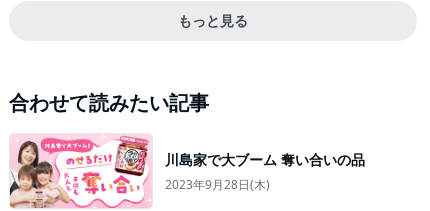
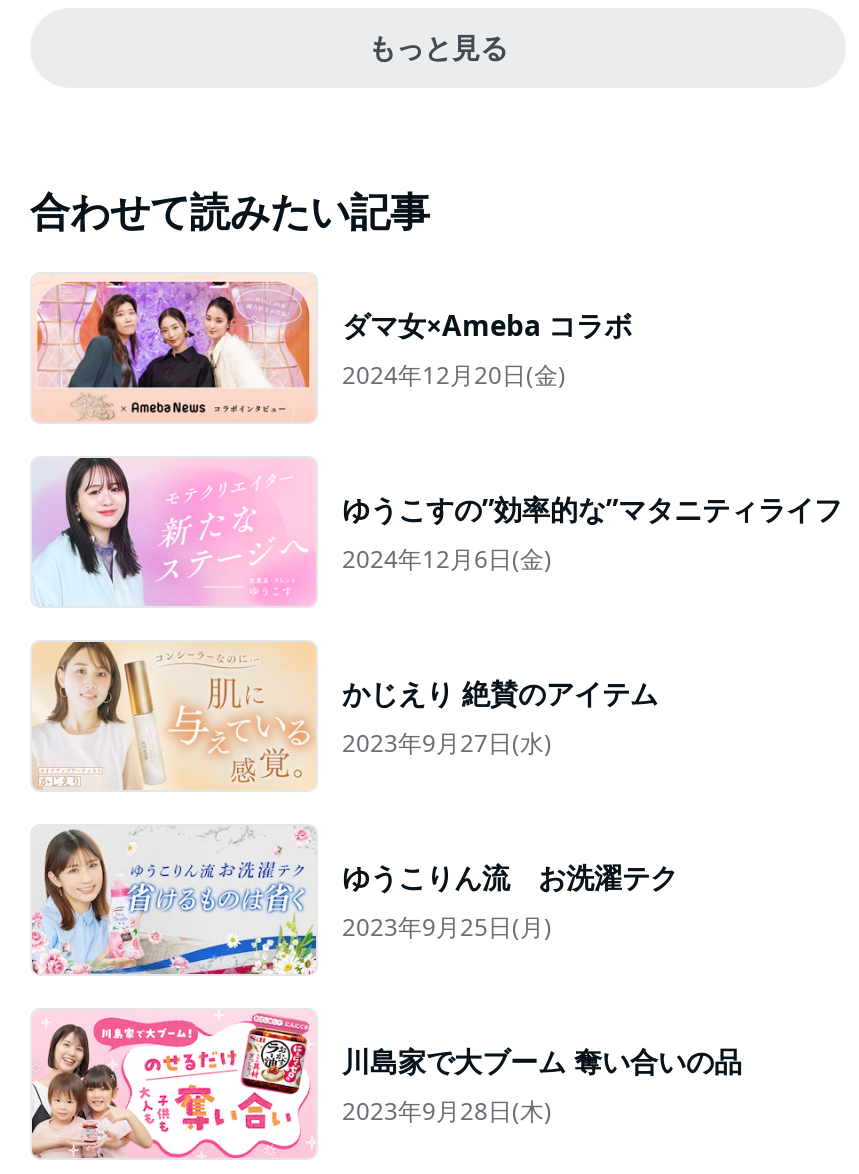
none -> [30,456,842,608] [image] | ゆうこすの”効率的な”マタニティライフ | 2024年12月6日(金)
none -> [30,640,658,790] [image] | かじえり 絶賛のアイテム | 2023年9月27日(水)
none -> [30,826,678,976] [image] | ゆうこりん流 お洗濯テク | 2023年9月25日(月)
none -> [32,278,632,422] [image] | ダマ女×Ameba コラボ | 2024年12月20日(金)

